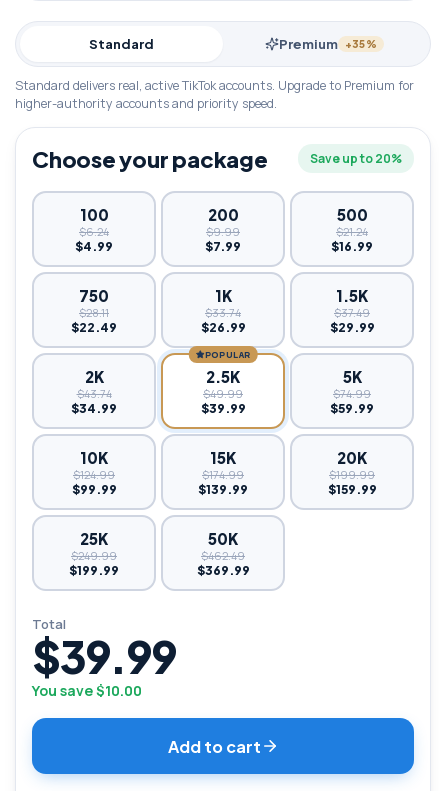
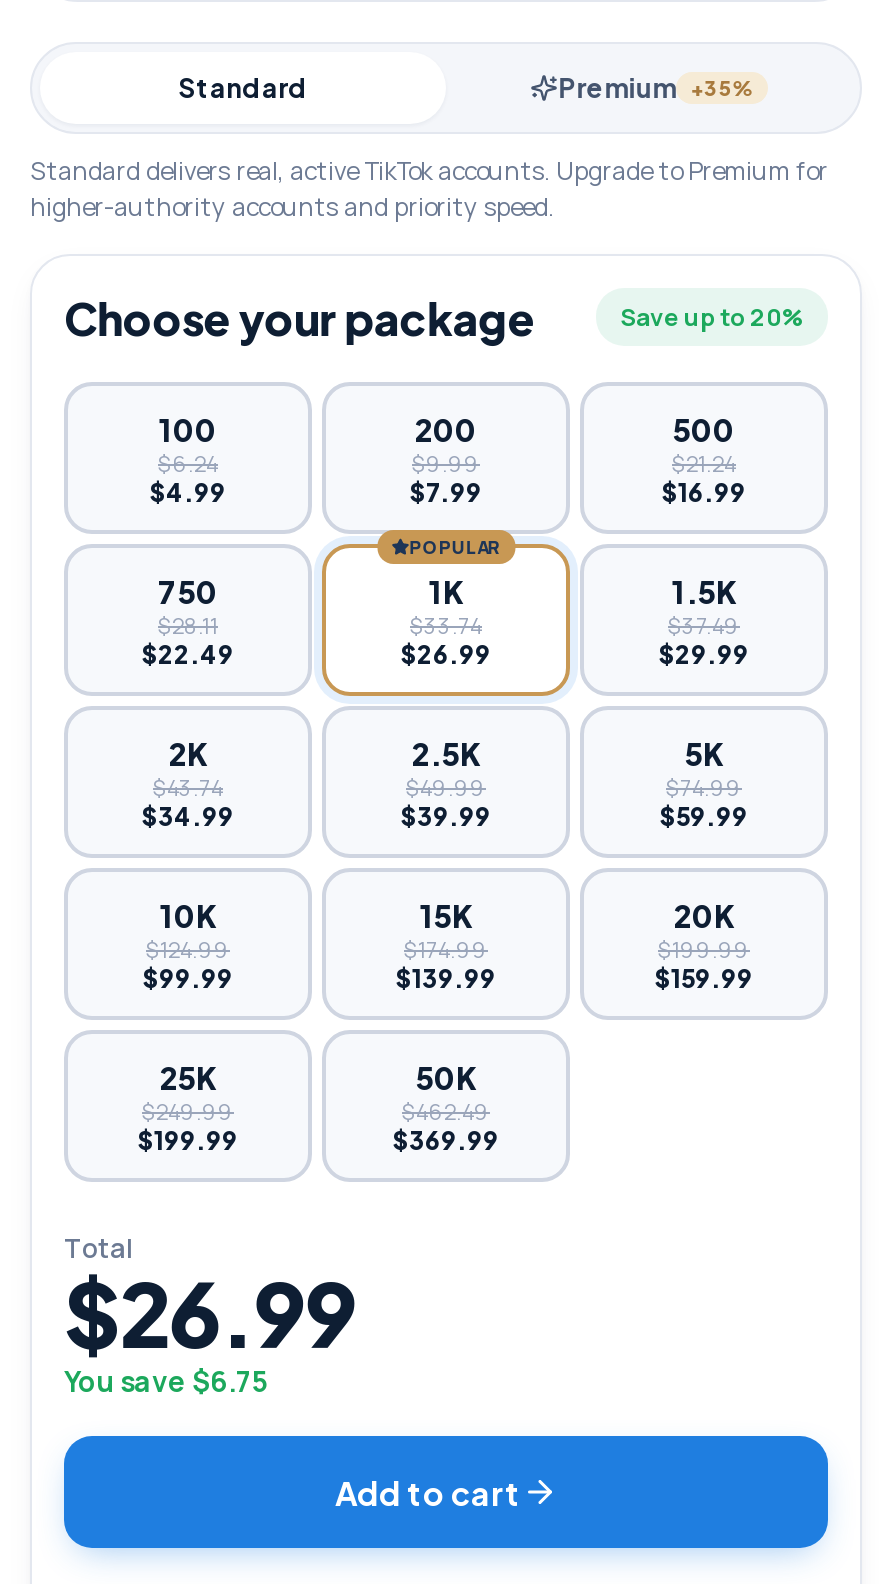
[160,270,286,430] [image] -> [320,536,572,858] [image]
moved [205,348,250,361] -> [409,534,500,560]: POPULAR
[32,628,177,684] $39.99 -> [64,1256,356,1368] $26.99
[32,681,142,700] You save $10.00 -> [64,1362,268,1400] You save $6.75

